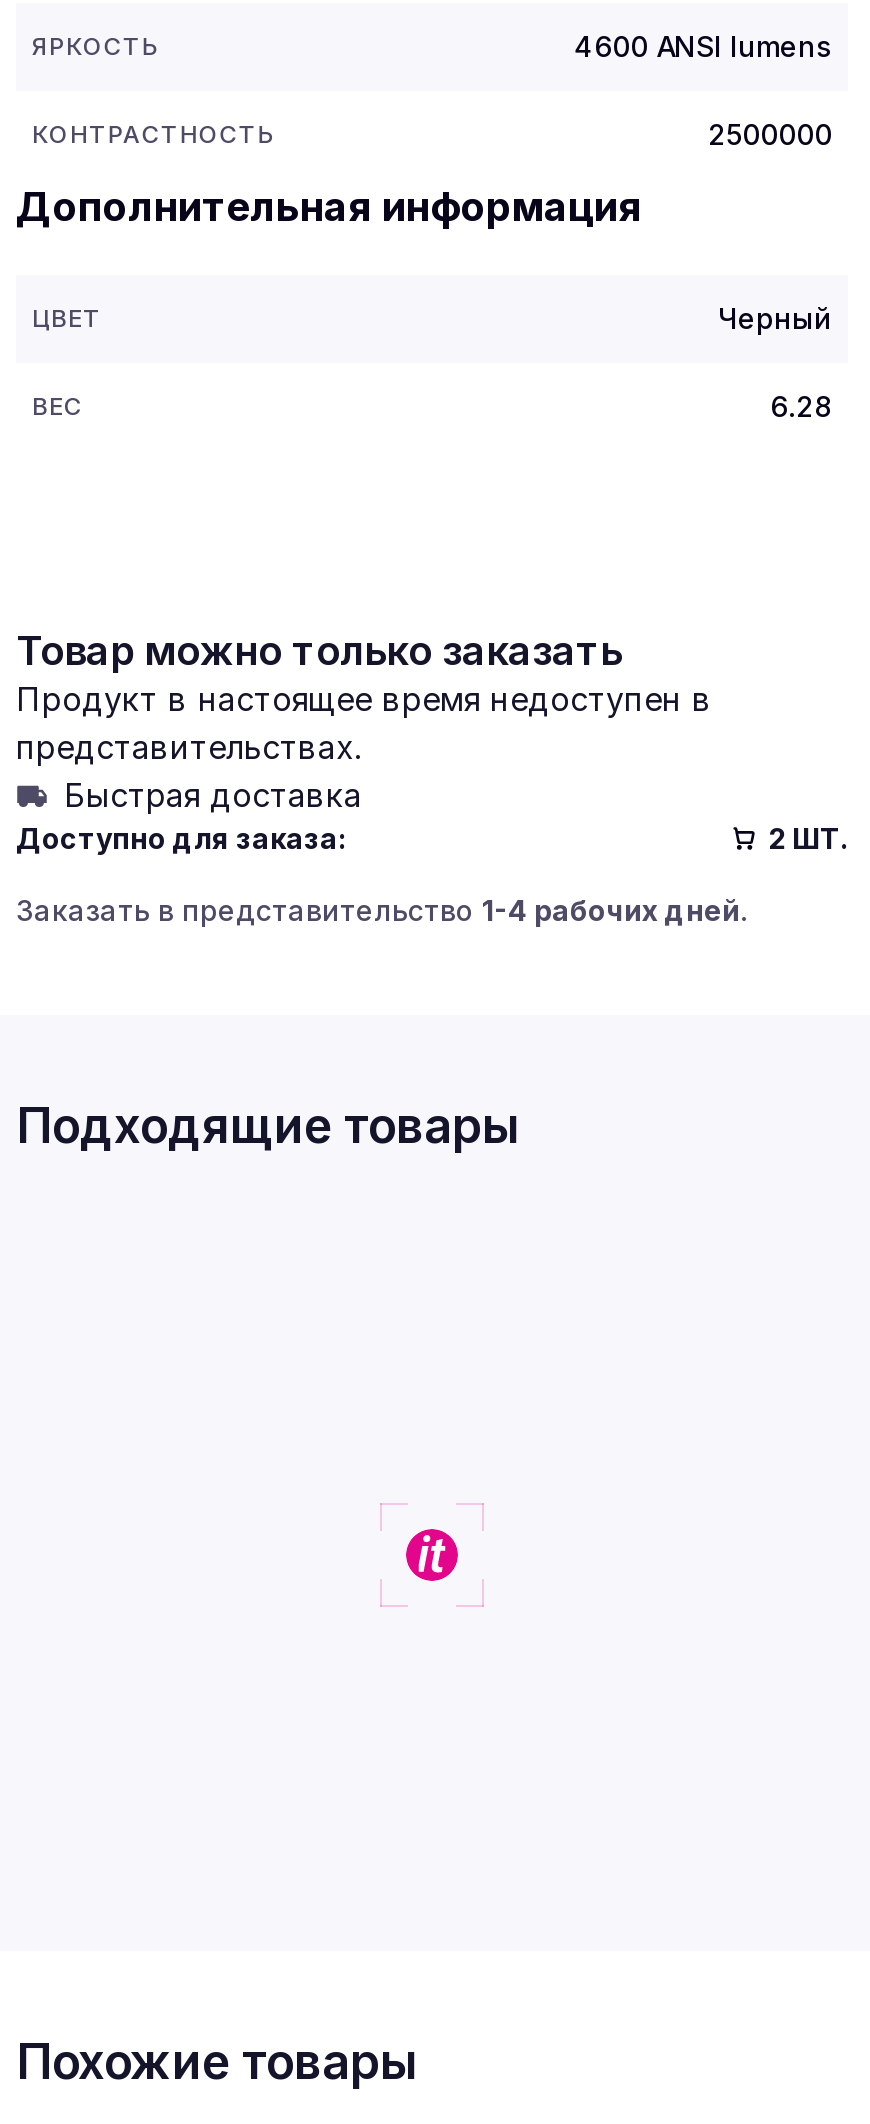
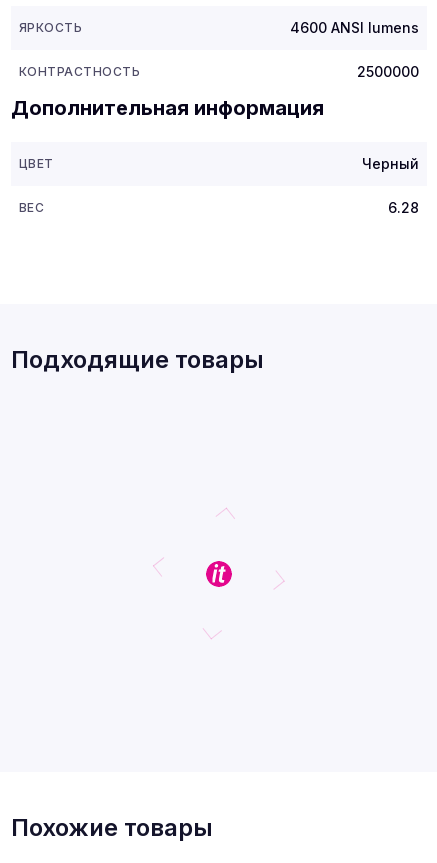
[16,627,848,927] Товар можно только заказать | Продукт в настоящее время недоступен в | представительствах. | Быстрая доставка | Доступно для заказа: | 2 ШТ. | Заказать в представительство 1-4 рабочих дней. -> none

